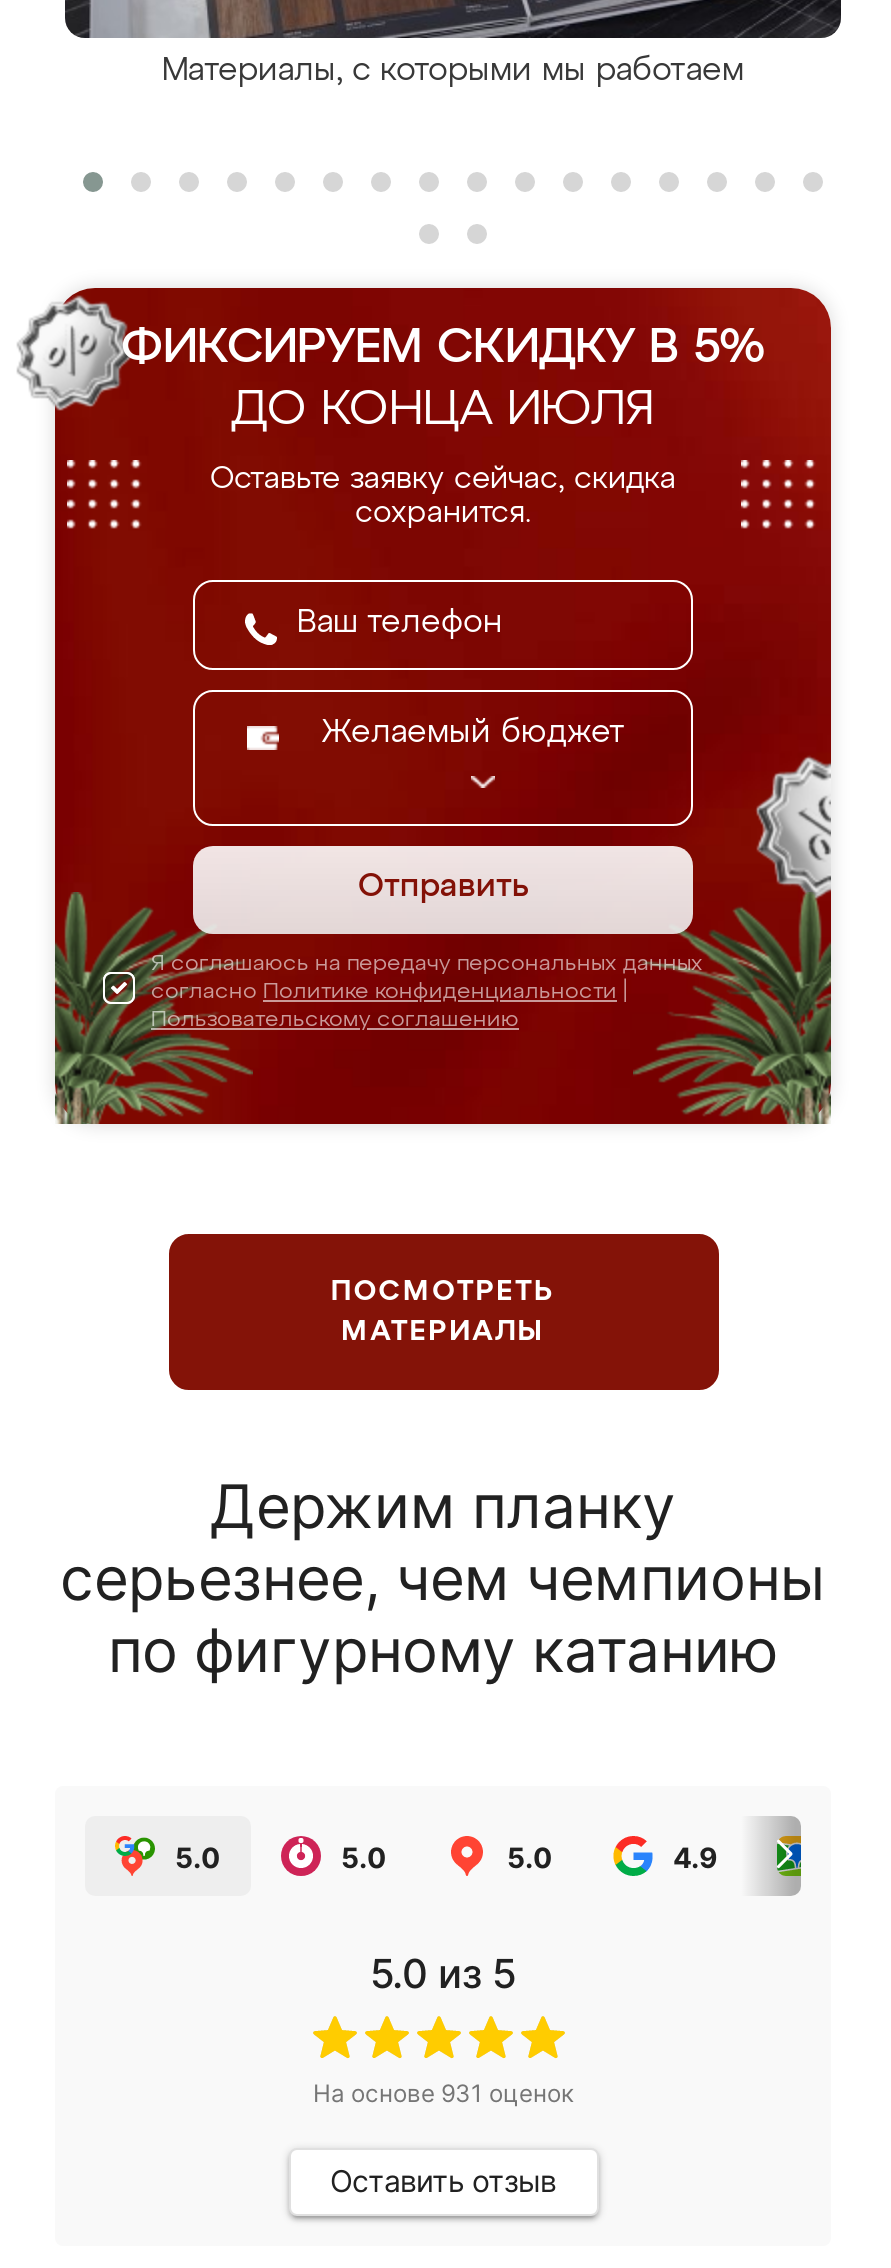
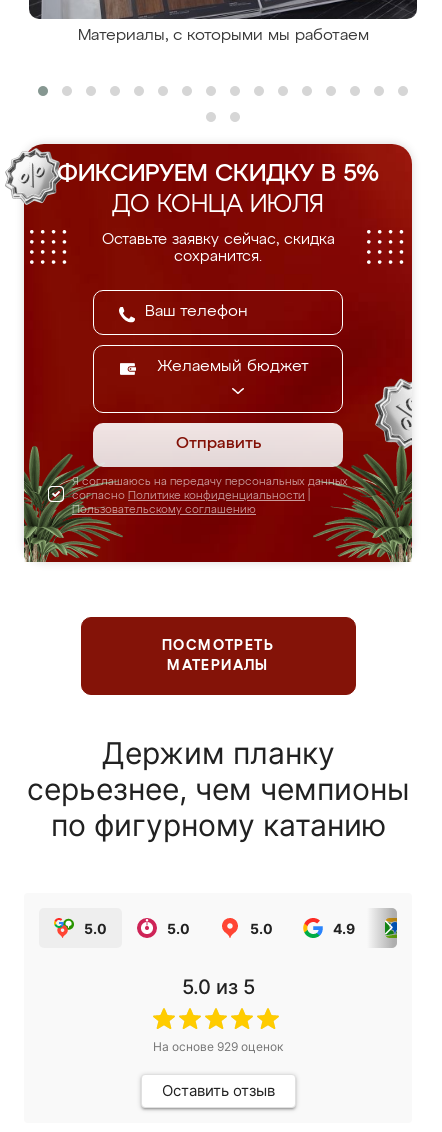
[313,2078,573,2108] На основе 931 оценок -> [153,1039,283,1054] На основе 929 оценок

